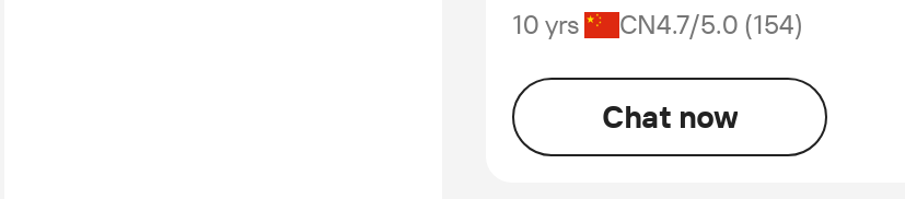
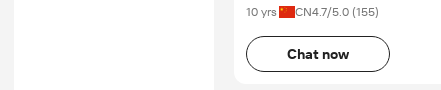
[512,10,803,40] 10 yrs CN4.7/5.0 (154) -> [246,5,379,19] 10 yrs CN4.7/5.0 (155)

